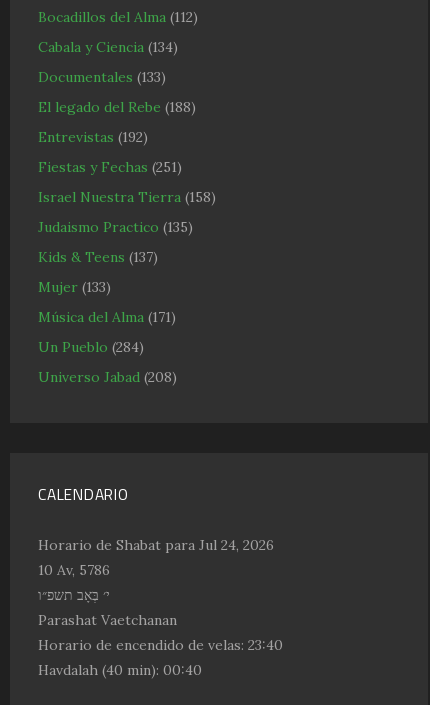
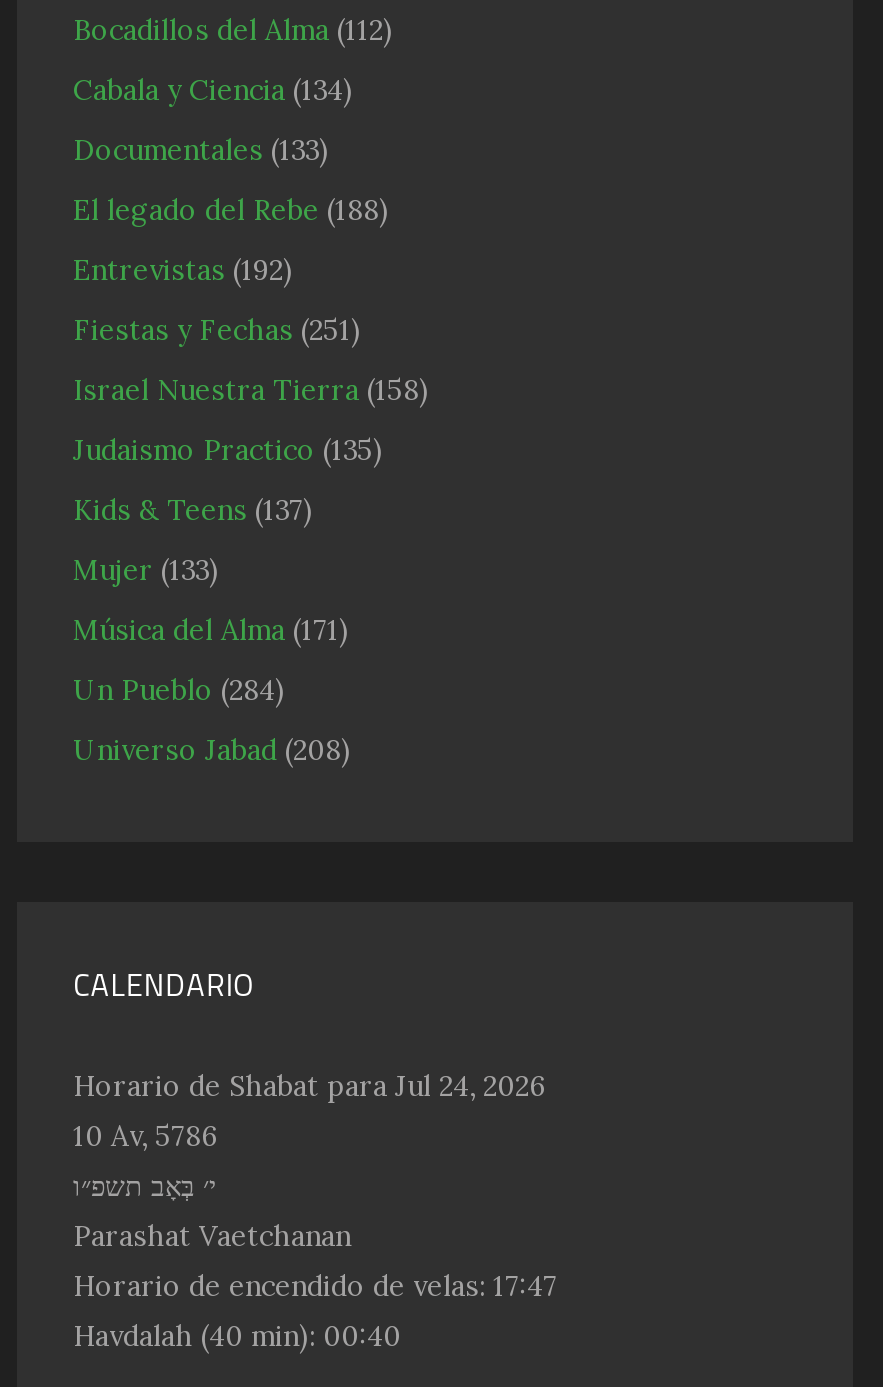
[38,636,283,654] Horario de encendido de velas: 23:40 -> [73,1268,557,1304] Horario de encendido de velas: 17:47

